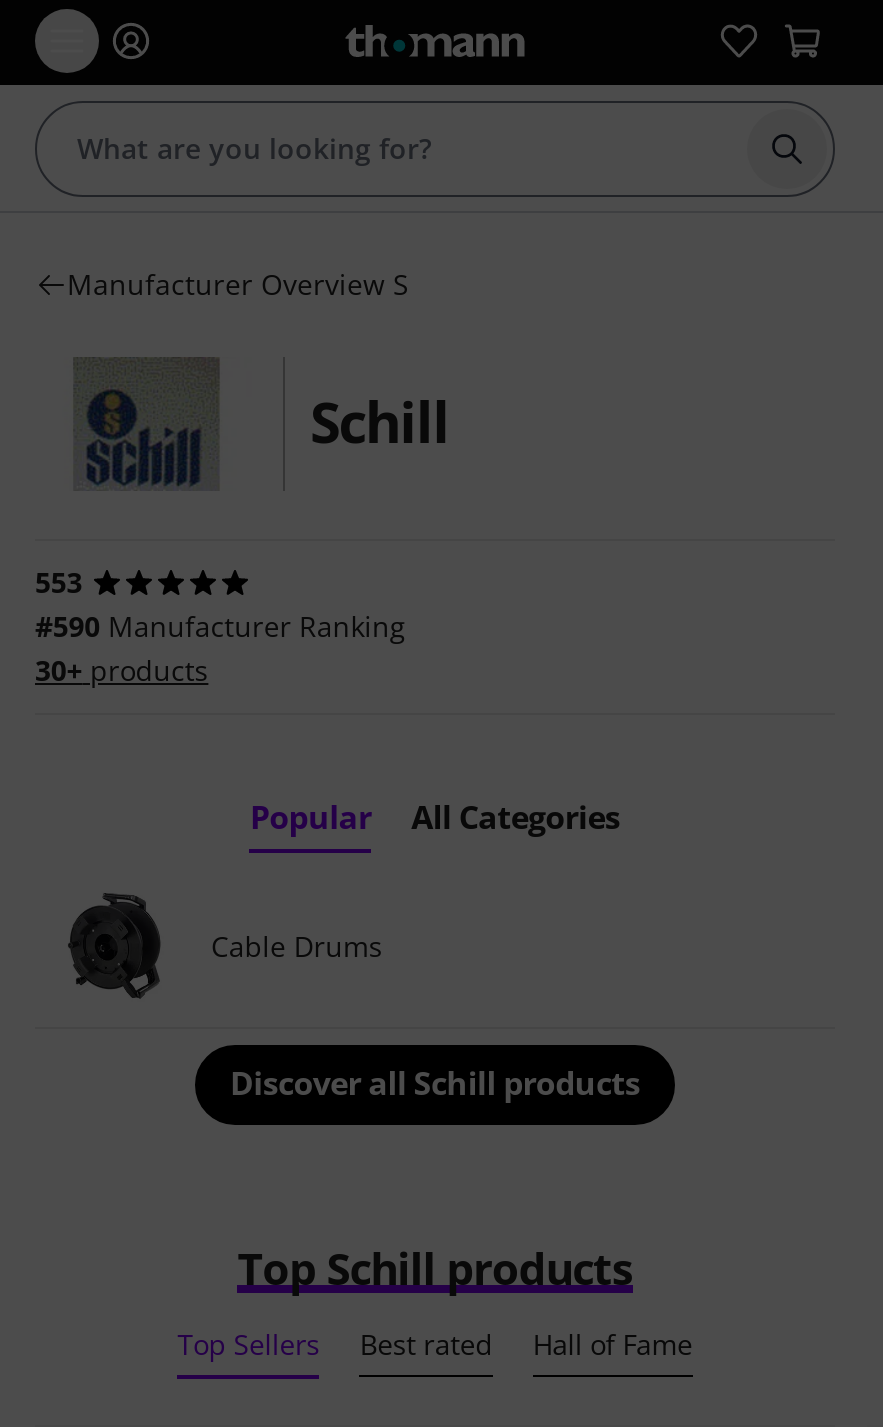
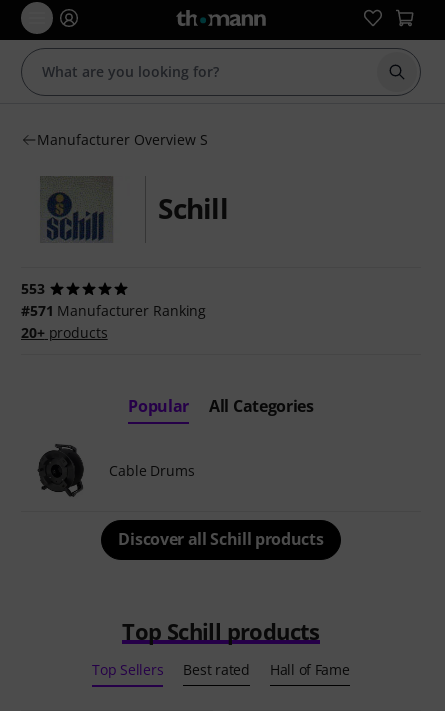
[35,606,406,644] #590 Manufacturer Ranking -> [21,301,206,320] #571 Manufacturer Ranking
[35,650,208,688] 30+ products -> [21,323,108,342] 20+ products

